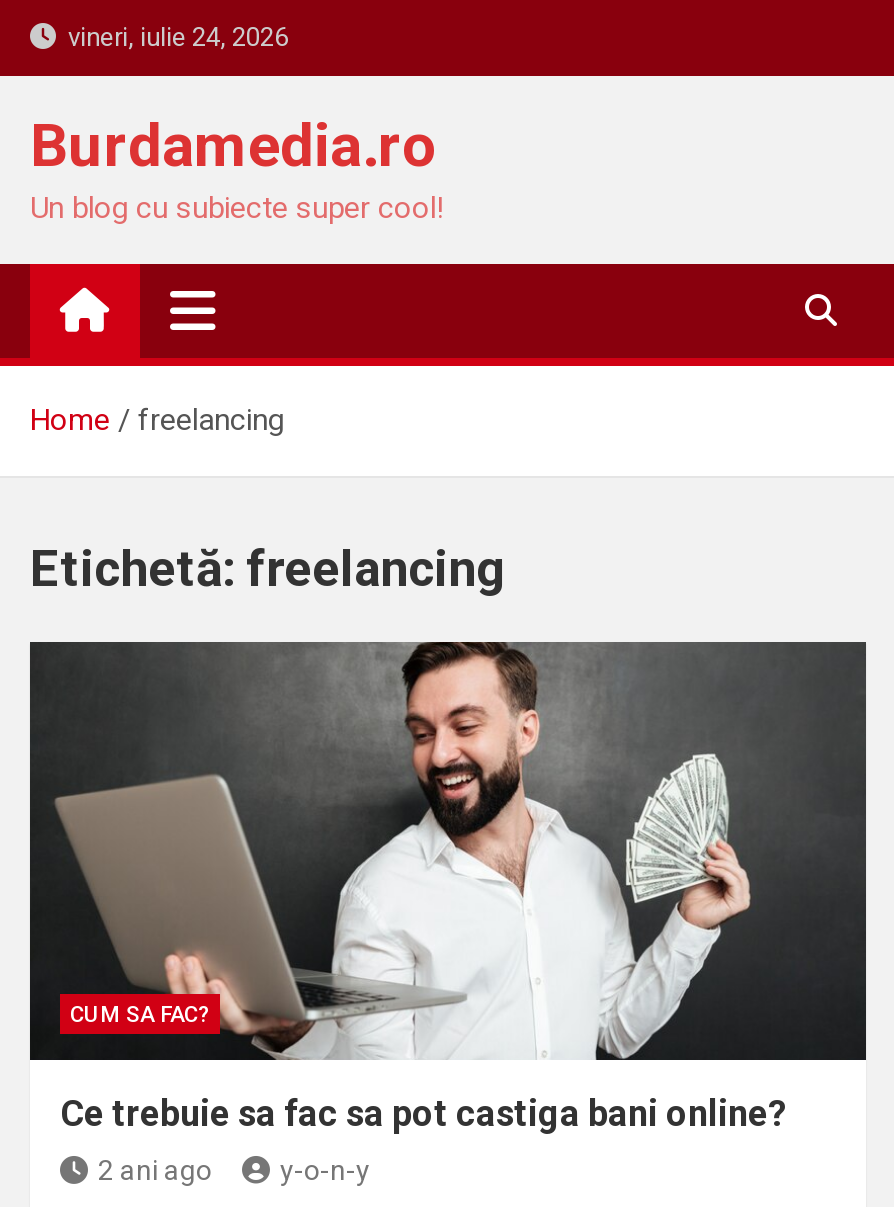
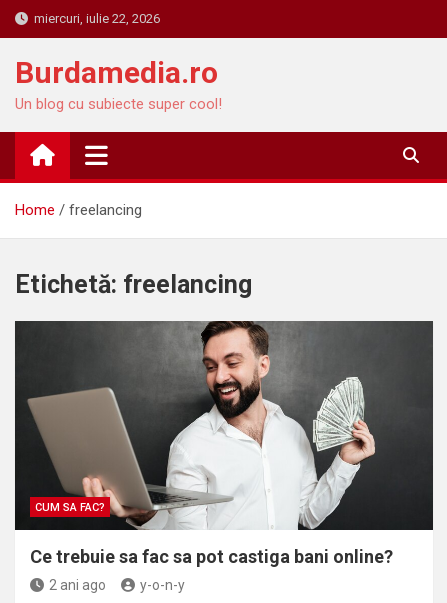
[56,22,288,52] vineri, iulie 24, 2026 -> [28,11,160,26] miercuri, iulie 22, 2026

